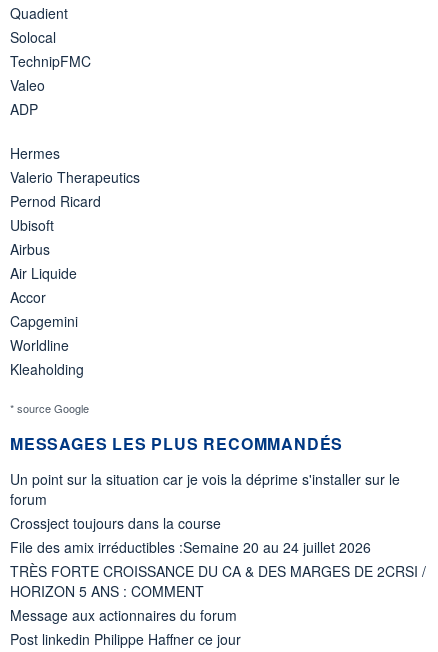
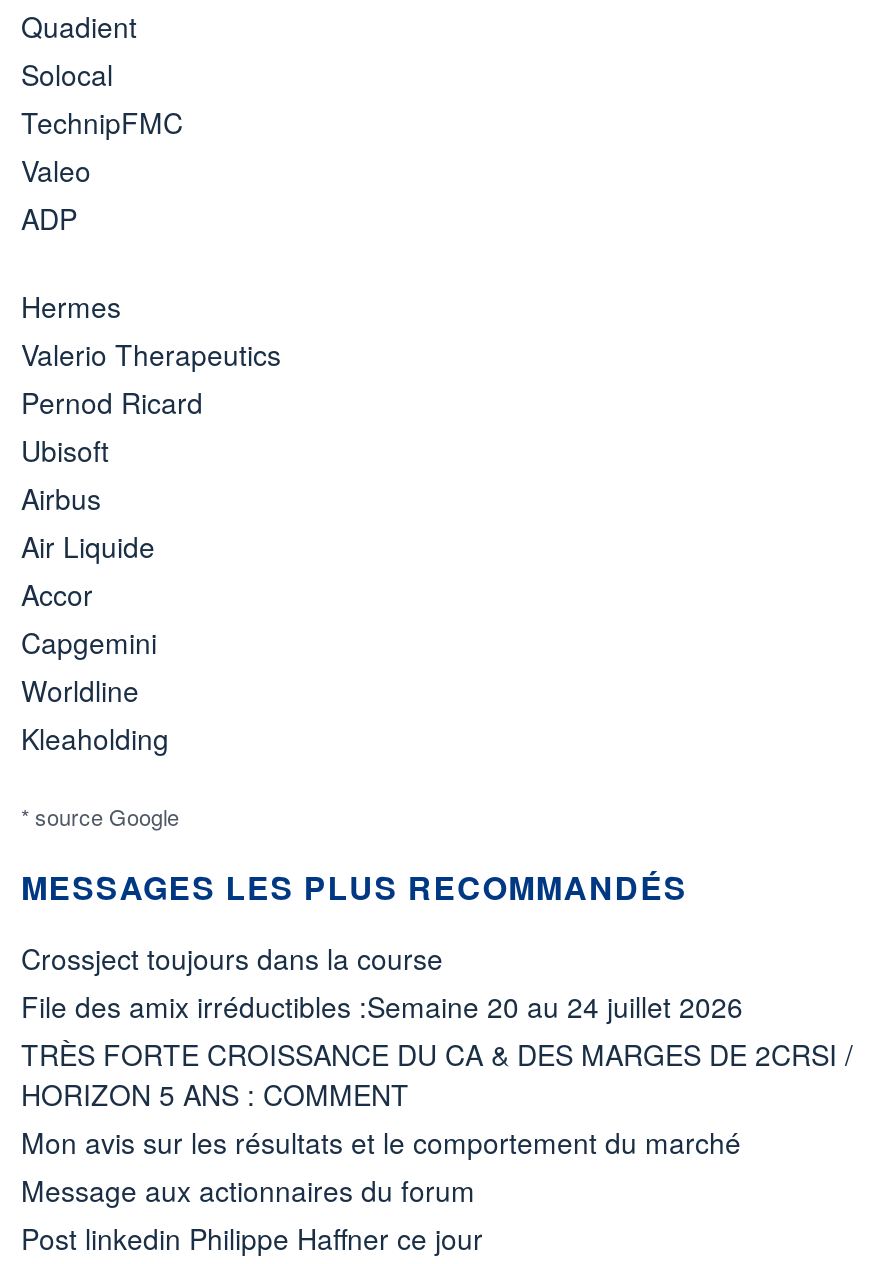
[10,469,400,509] Un point sur la situation car je vois la déprime s'installer sur le | forum -> none
moved [10,513,426,601] -> [21,938,853,1114]: Crossject toujours dans la course | File des amix irréductibles :Semaine 20 au 24 juillet 2026 | TRÈS FORTE CROISSANCE DU CA & DES MARGES DE 2CRSI / | HORIZON 5 ANS : COMMENT
none -> [21,1122,741,1162] Mon avis sur les résultats et le comportement du marché

